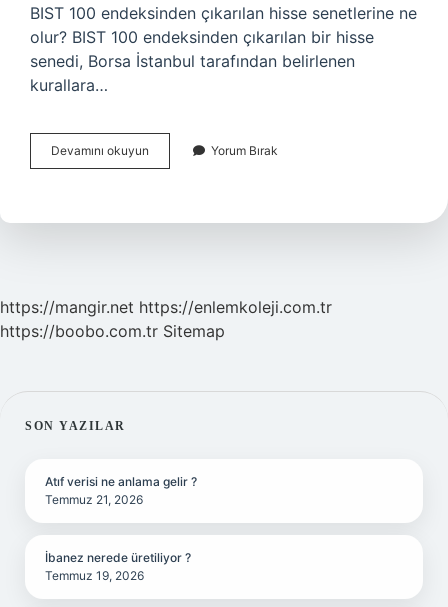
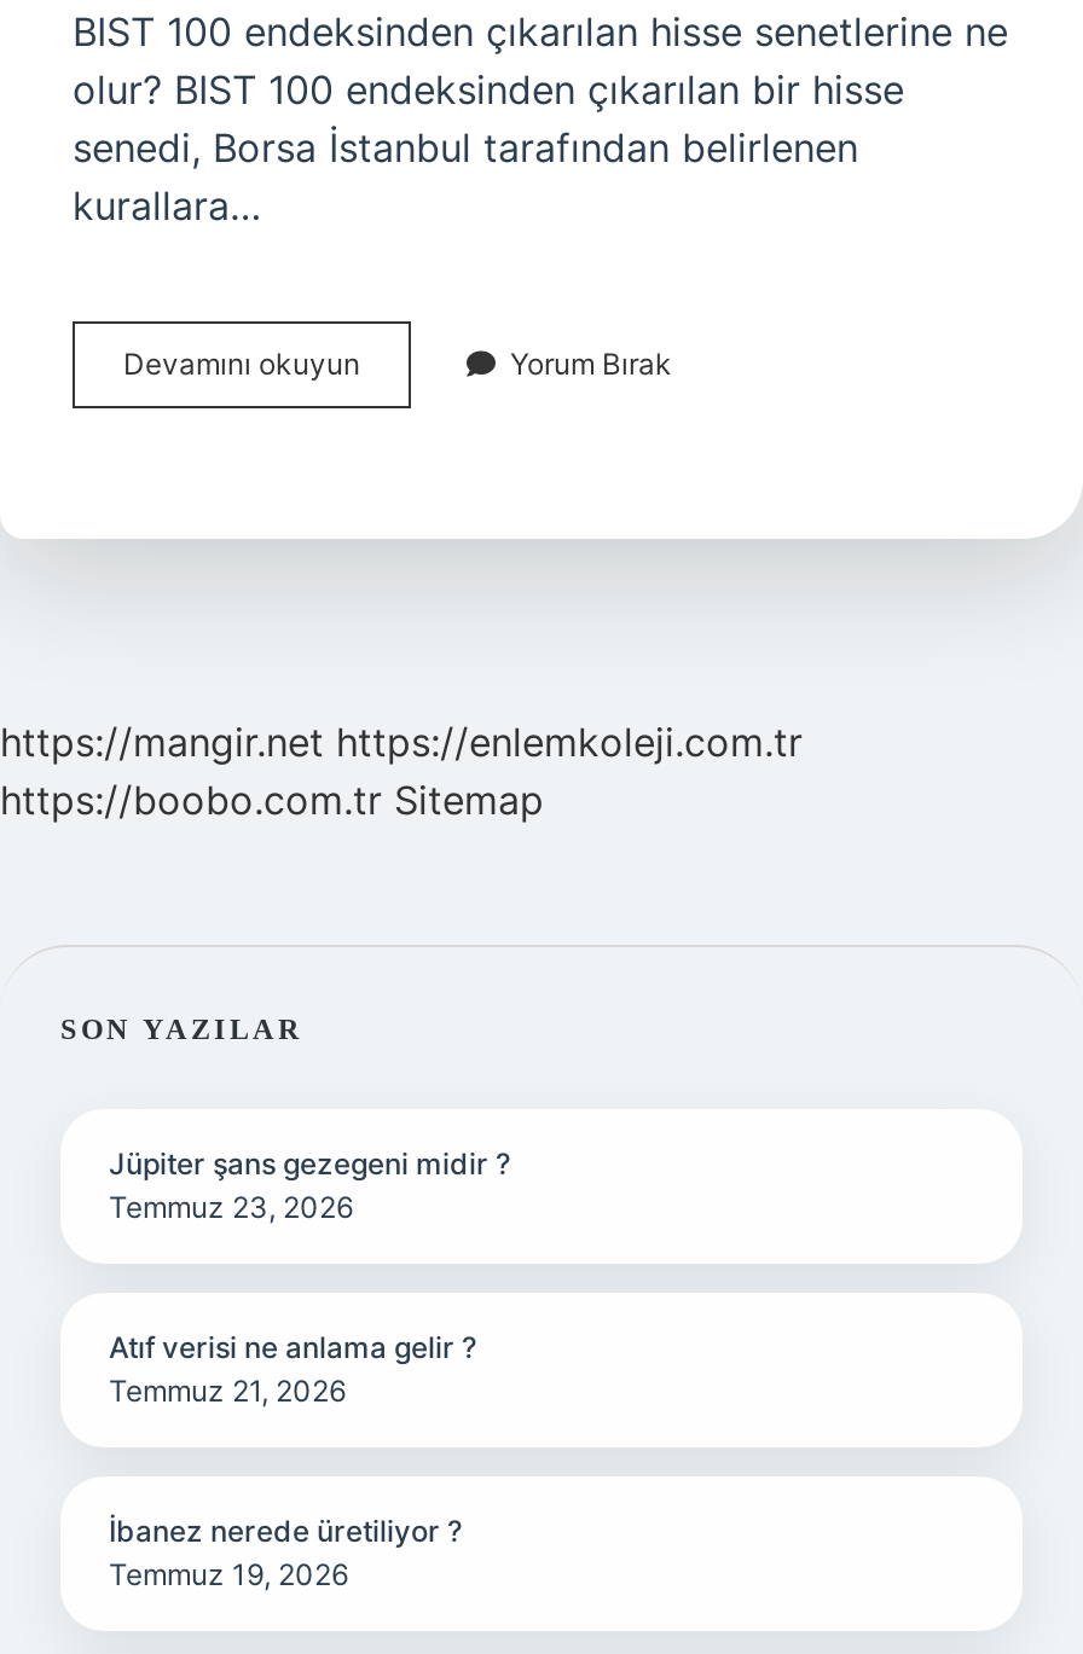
none -> [109,1145,510,1225] Jüpiter şans gezegeni midir ? | Temmuz 23, 2026

